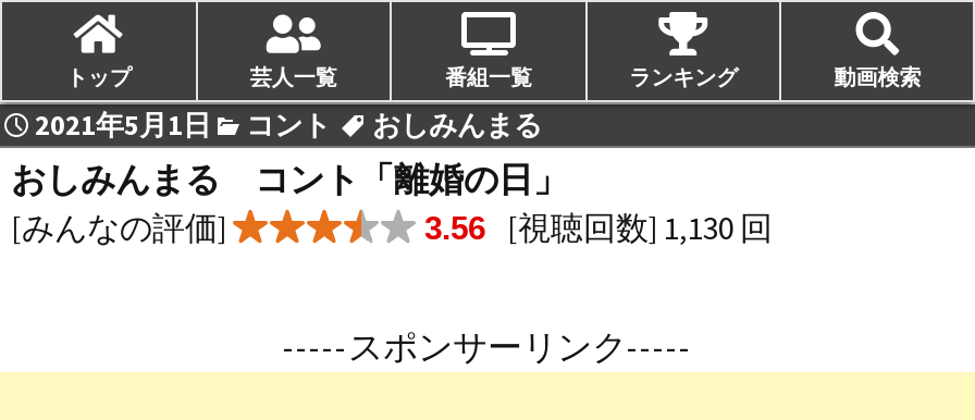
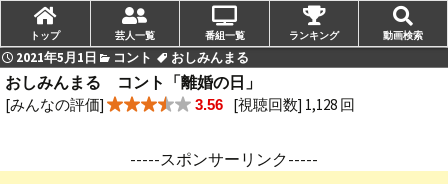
[424,207,773,248] 3.56 [視聴回数] 1,130 回 -> [195,95,355,114] 3.56 [視聴回数] 1,128 回

